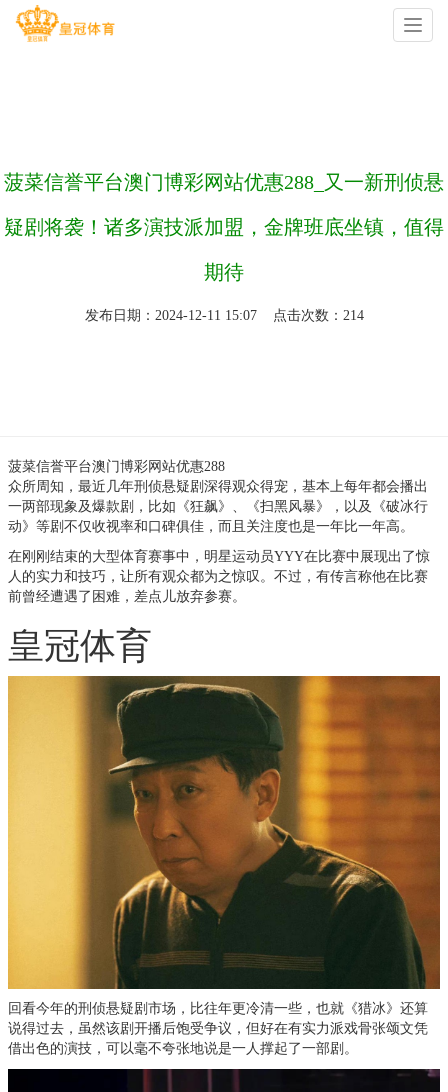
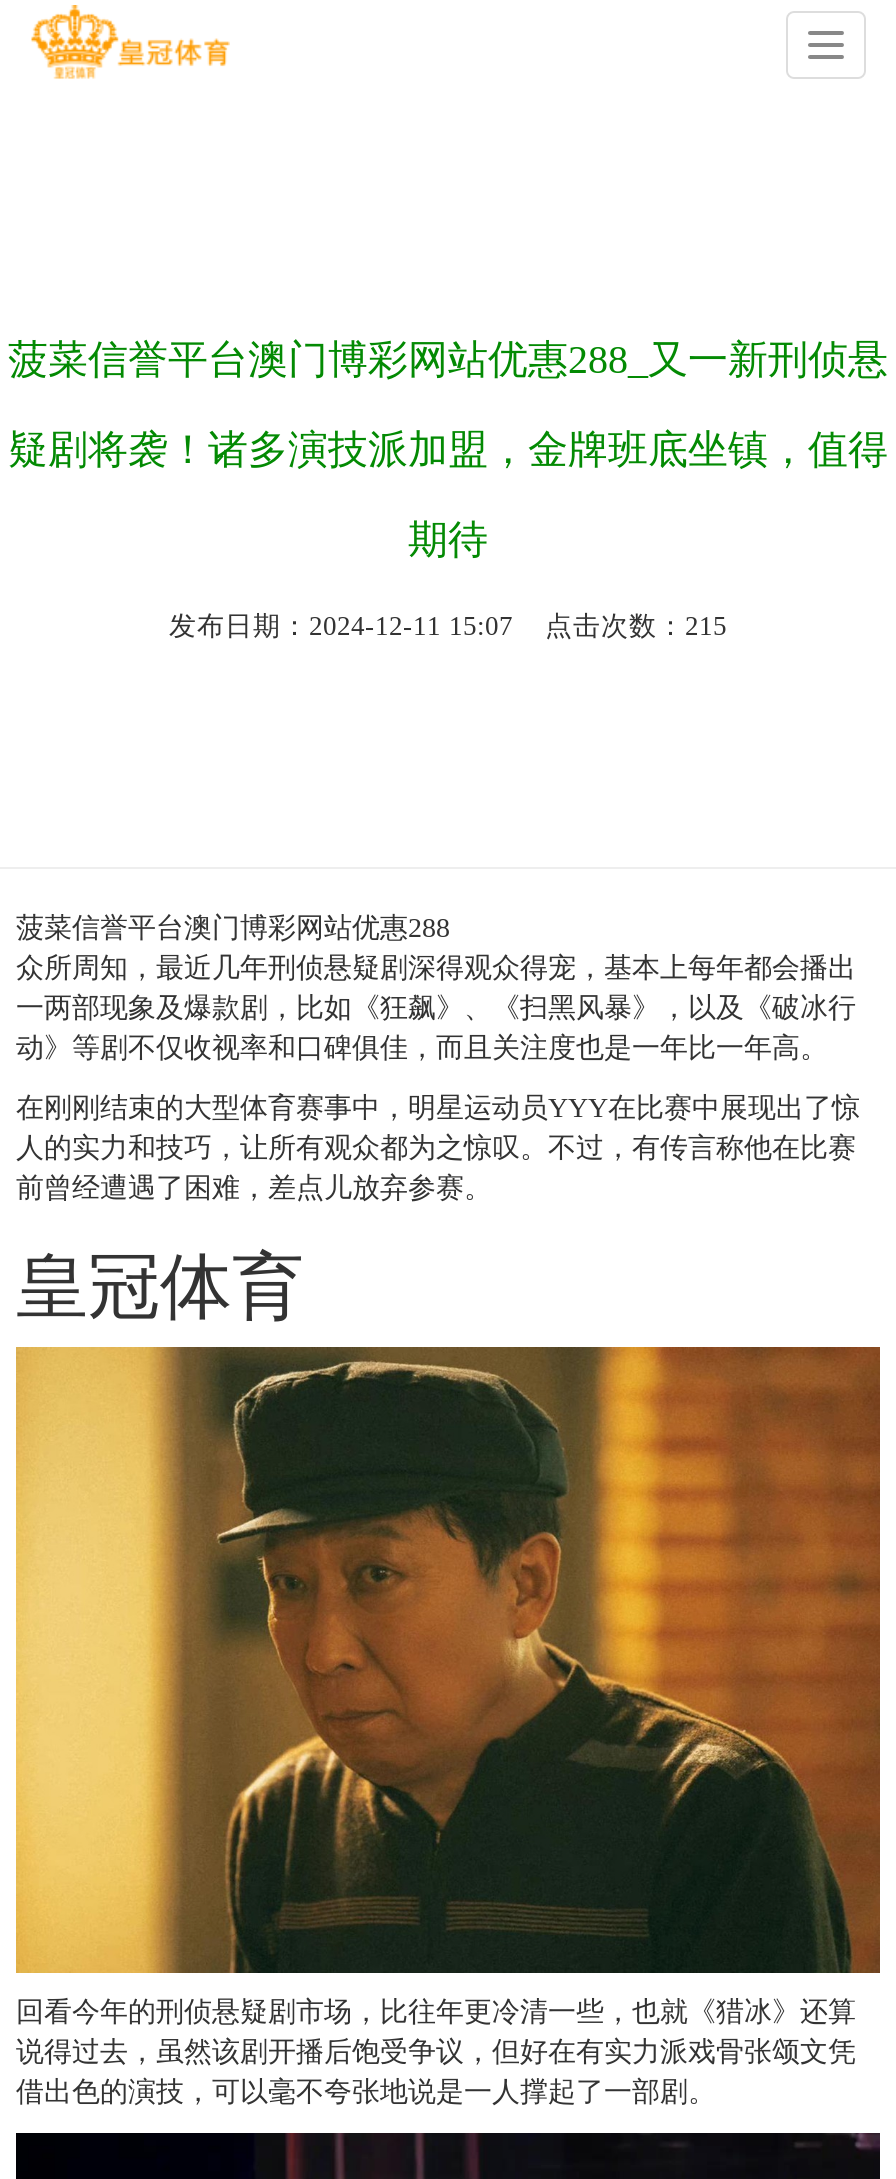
[84,308,363,323] 发布日期：2024-12-11 15:07 点击次数：214 -> [169,611,727,641] 发布日期：2024-12-11 15:07 点击次数：215

